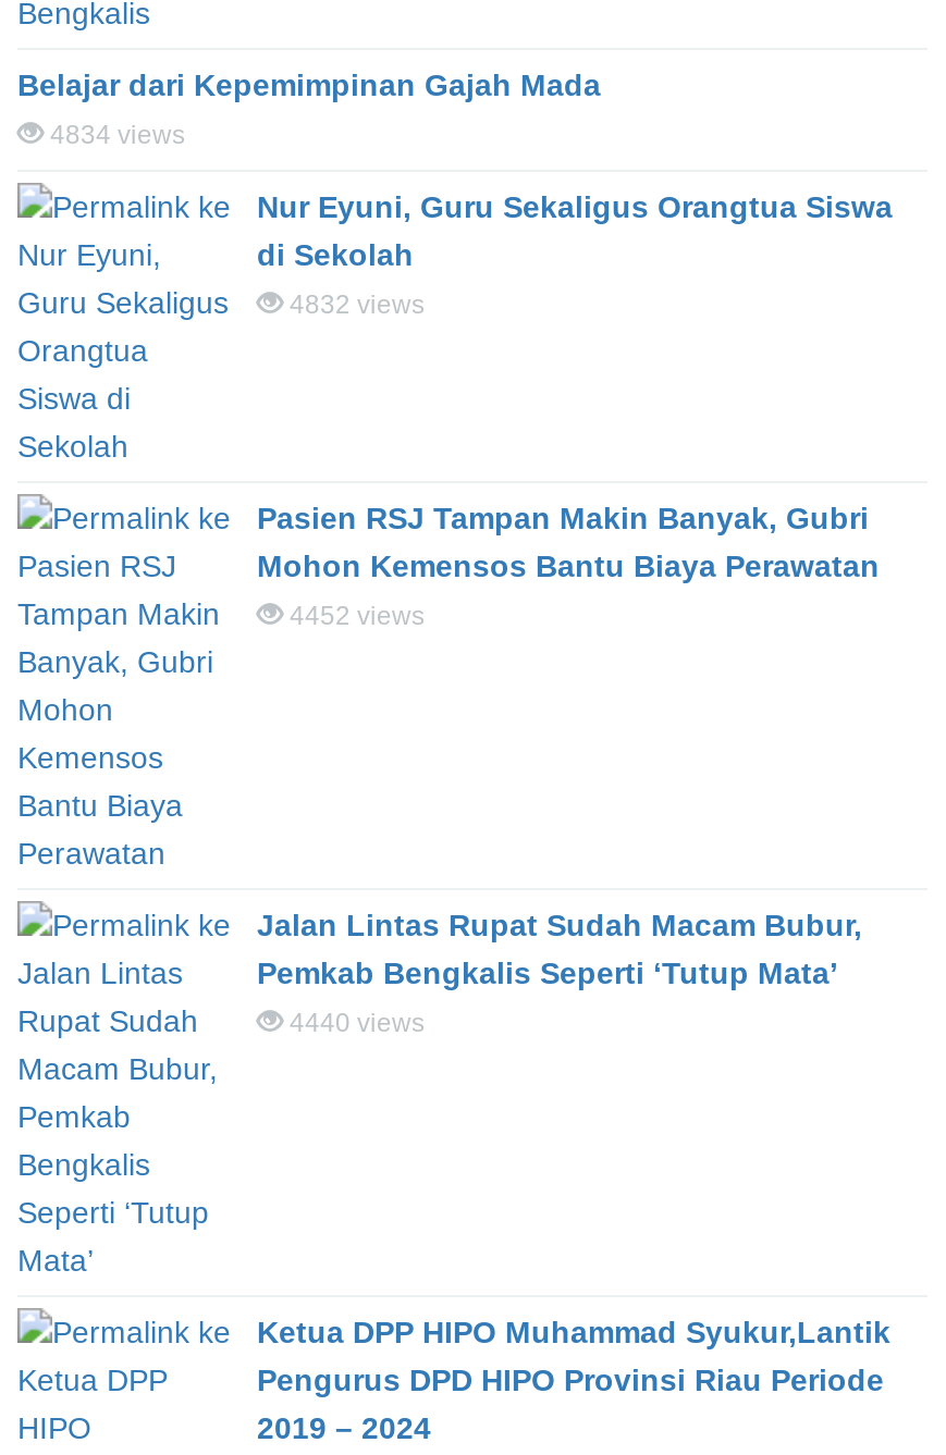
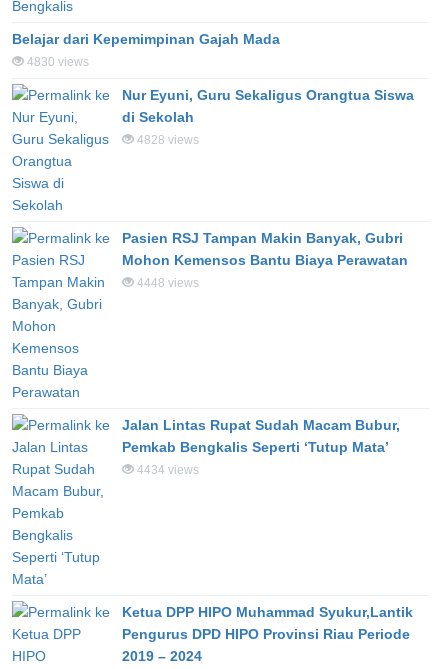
[44,120,185,150] 4834 views -> [24,55,89,69] 4830 views
[283,289,425,320] 4832 views -> [134,133,199,147] 4828 views
[283,601,425,631] 4452 views -> [134,276,199,290] 4448 views
[283,1008,425,1038] 4440 views -> [134,463,199,477] 4434 views

